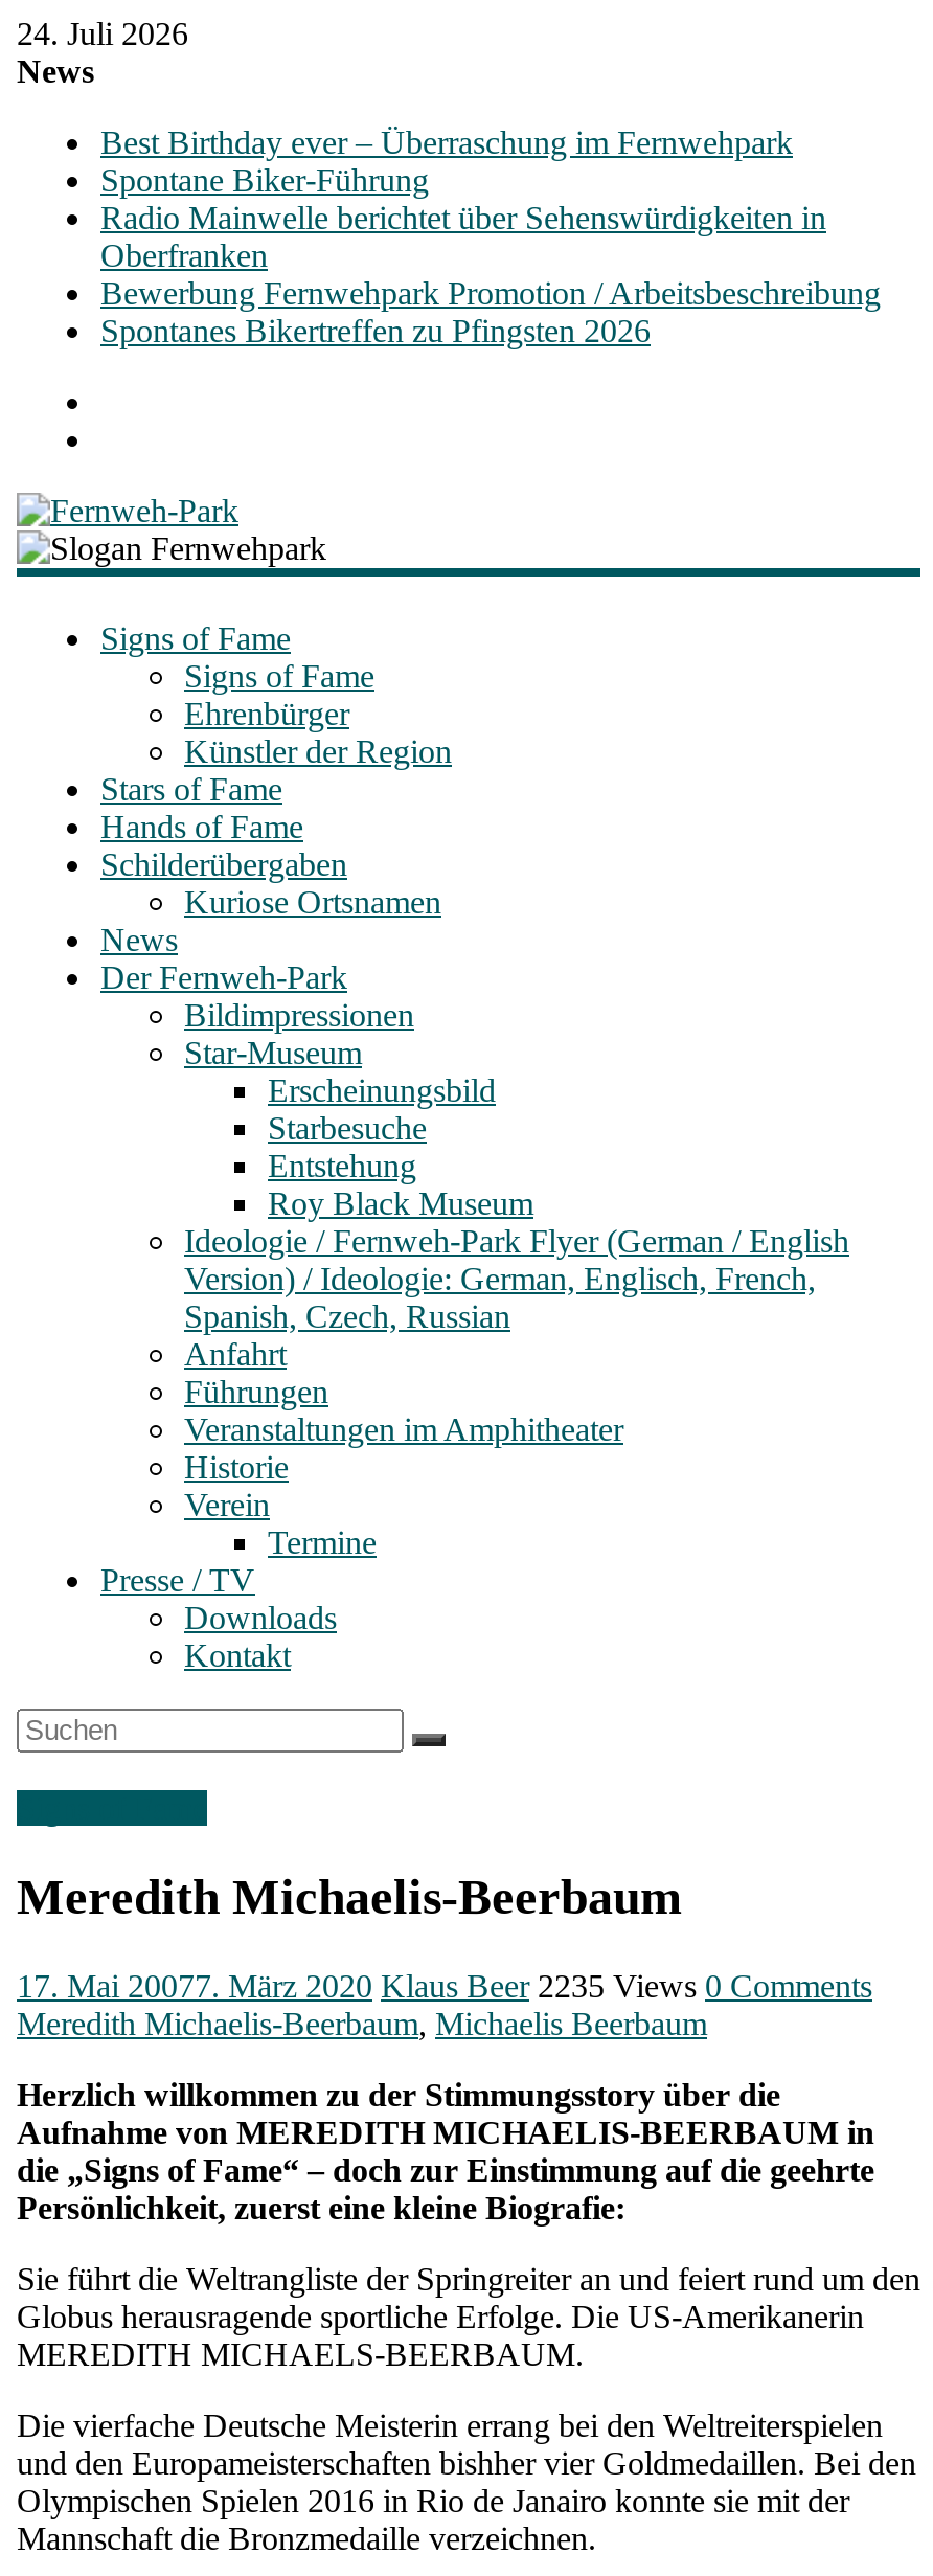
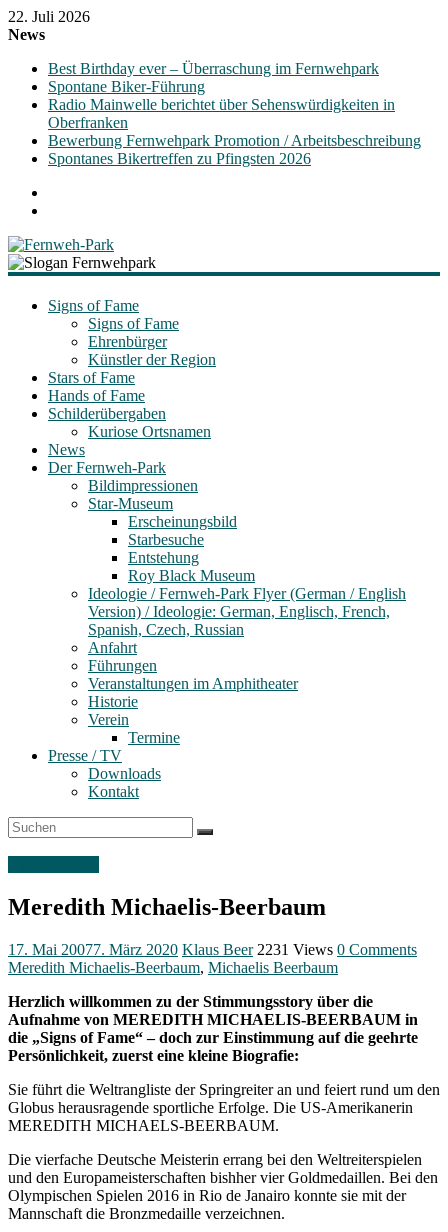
[17,16,188,51] 24. Juli 2026 -> [8,8,90,25] 22. Juli 2026
[17,1968,872,2004] 17. Mai 20077. März 2020 Klaus Beer 2235 Views 0 Comments -> [8,941,417,958] 17. Mai 20077. März 2020 Klaus Beer 2231 Views 0 Comments

